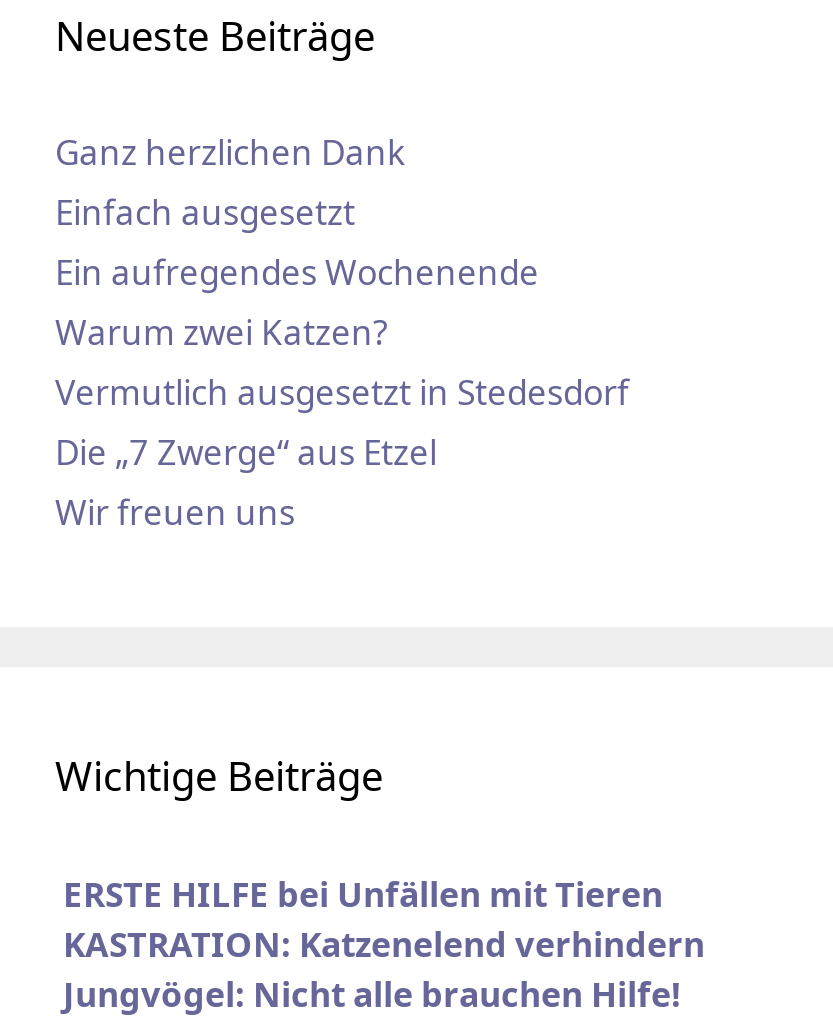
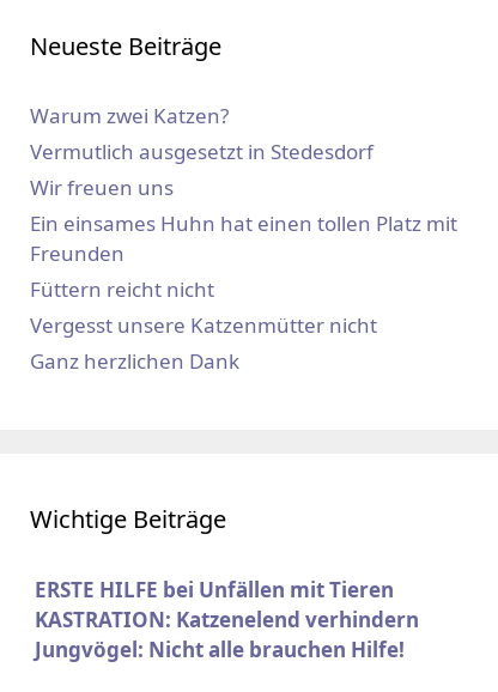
moved [55,129,405,175] -> [30,347,239,375]: Ganz herzlichen Dank
[55,189,539,295] Einfach ausgesetzt | Ein aufregendes Wochenende -> none
moved [55,309,629,415] -> [30,102,373,165]: Warum zwei Katzen? | Vermutlich ausgesetzt in Stedesdorf
[55,429,437,475] Die „7 Zwerge“ aus Etzel -> none
moved [55,489,295,535] -> [30,174,174,201]: Wir freuen uns
none -> [30,210,457,339] Ein einsames Huhn hat einen tollen Platz mit | Freunden | Füttern reicht nicht | Vergesst unsere Katzenmütter nicht

